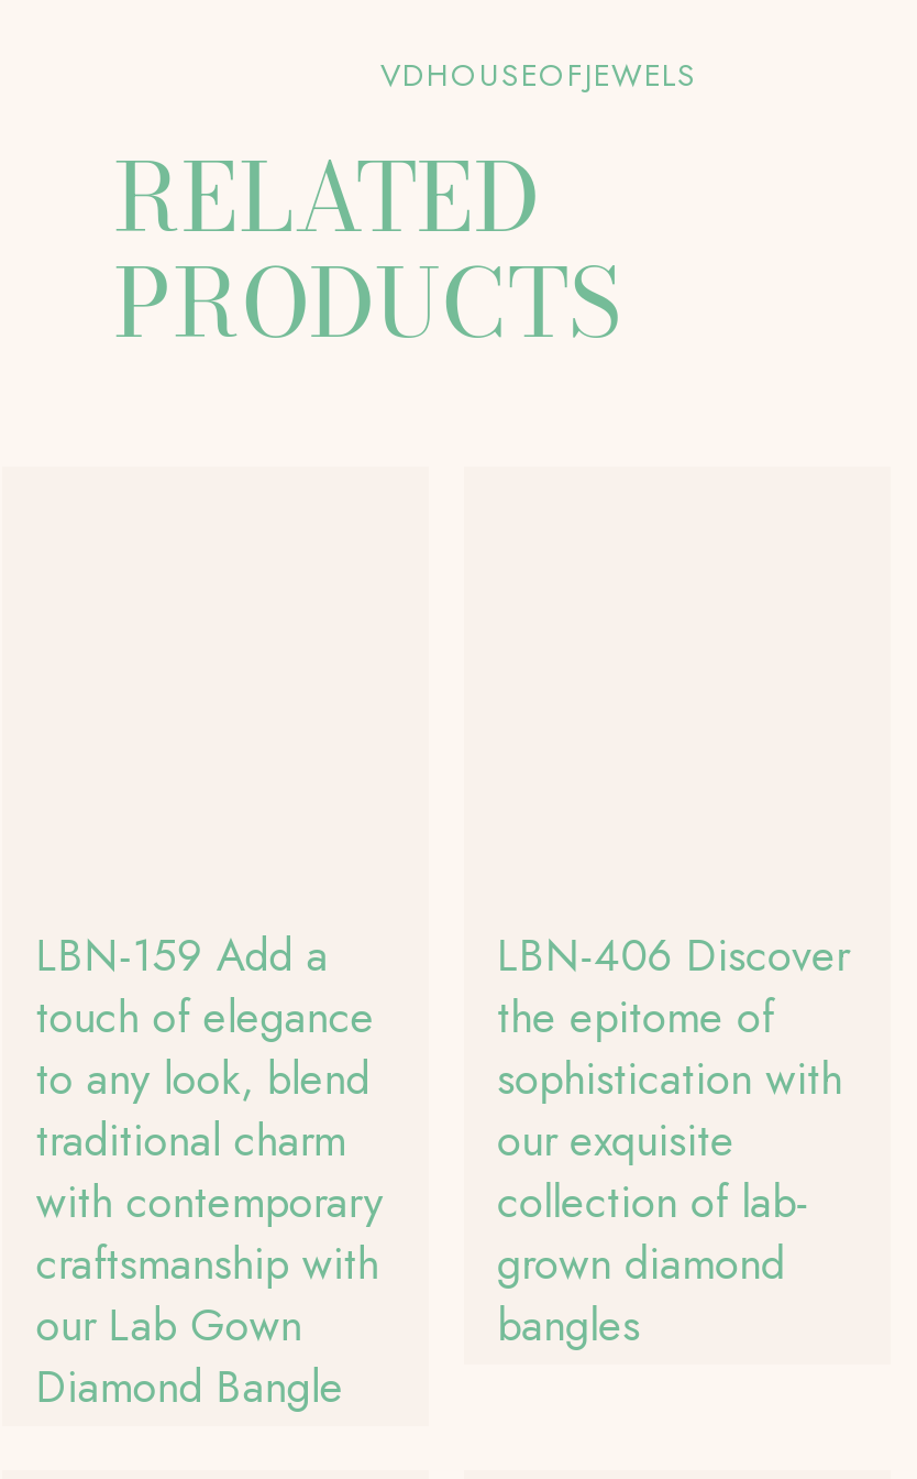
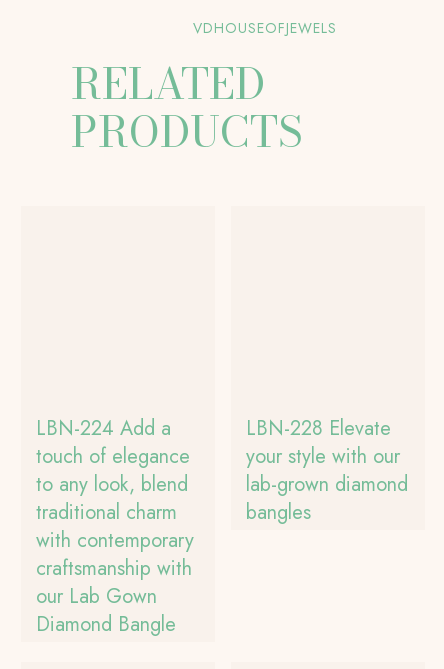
[36,923,329,987] LBN-159 Add a -> [36,413,171,442] LBN-224 Add a
[497,923,849,1295] LBN-406 Discover | the epitome of | sophistication with | our exquisite | collection of lab- | grown diamond -> [246,413,408,498] LBN-228 Elevate | your style with our | lab-grown diamond
moved [497,1293,640,1357] -> [246,497,311,526]: bangles

